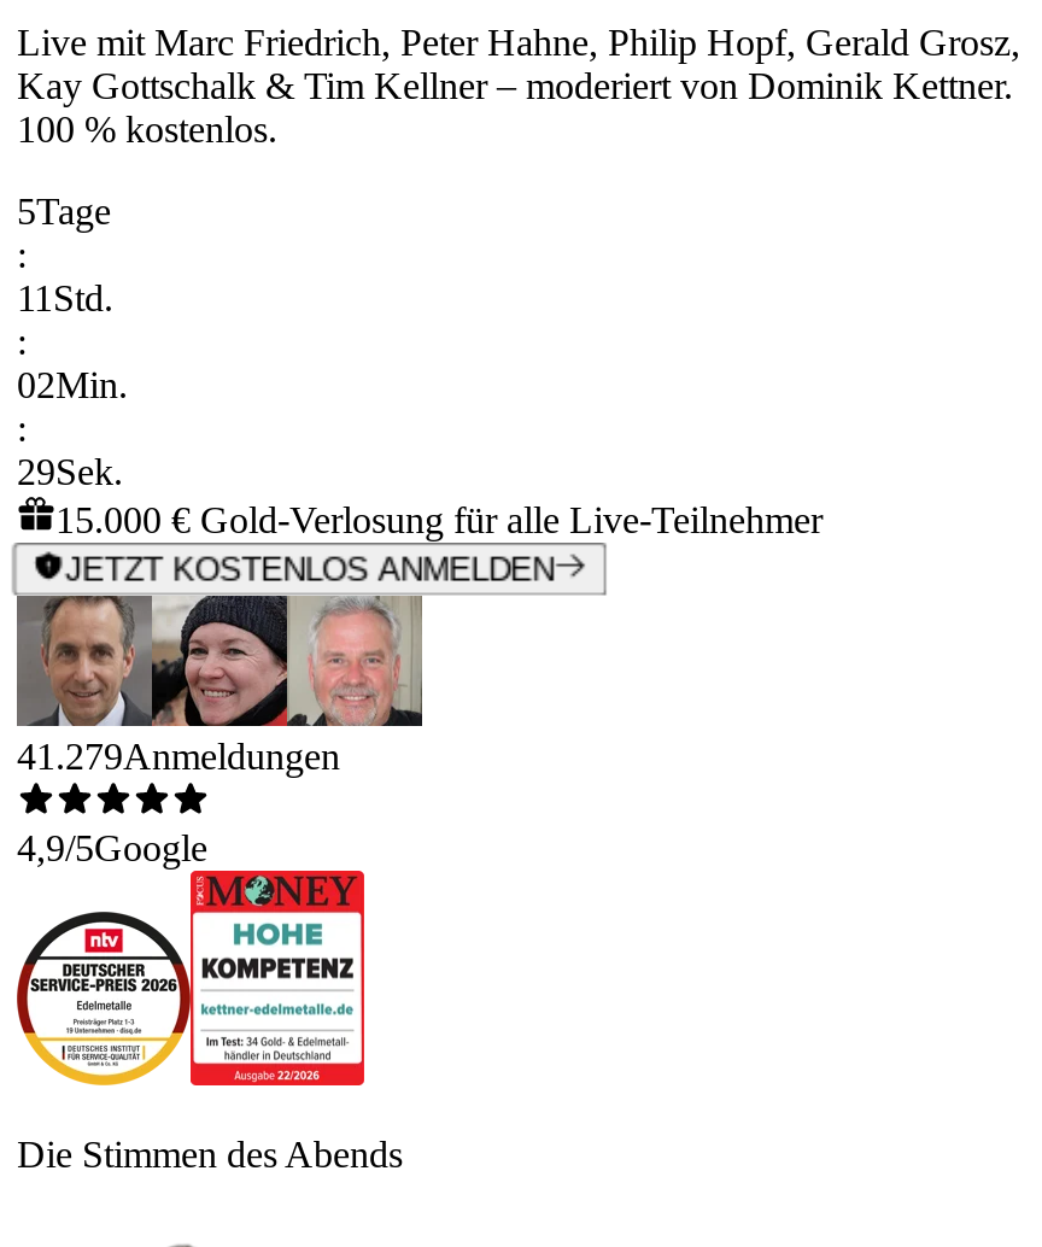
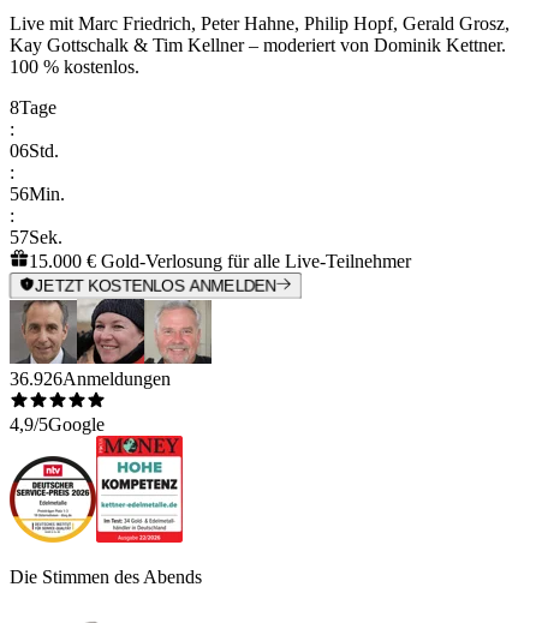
[17,189,111,230] 5Tage -> [10,97,56,118] 8Tage
[17,276,113,317] 11 Std. -> [10,140,59,161] 06 Std.
[17,363,128,404] 02Min. -> [10,184,65,204] 56Min.
[17,450,123,491] 29Sek. -> [10,227,62,247] 57Sek.
[17,735,340,776] 41.279Anmeldungen -> [10,369,171,389] 36.926Anmeldungen

